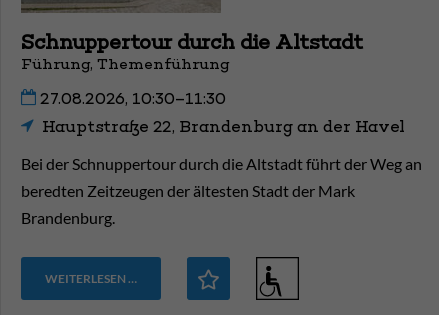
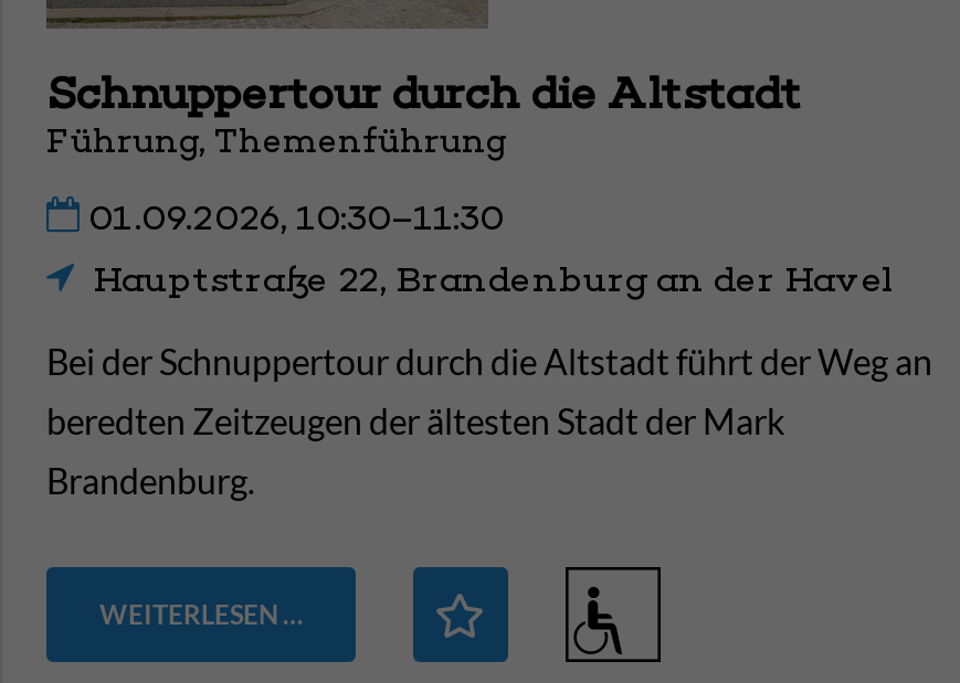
[40,89,226,108] 27.08.2026, 10:30–11:30 -> [88,197,504,239] 01.09.2026, 10:30–11:30

